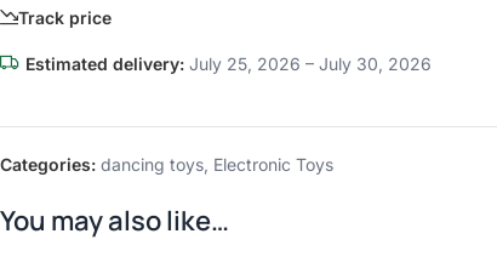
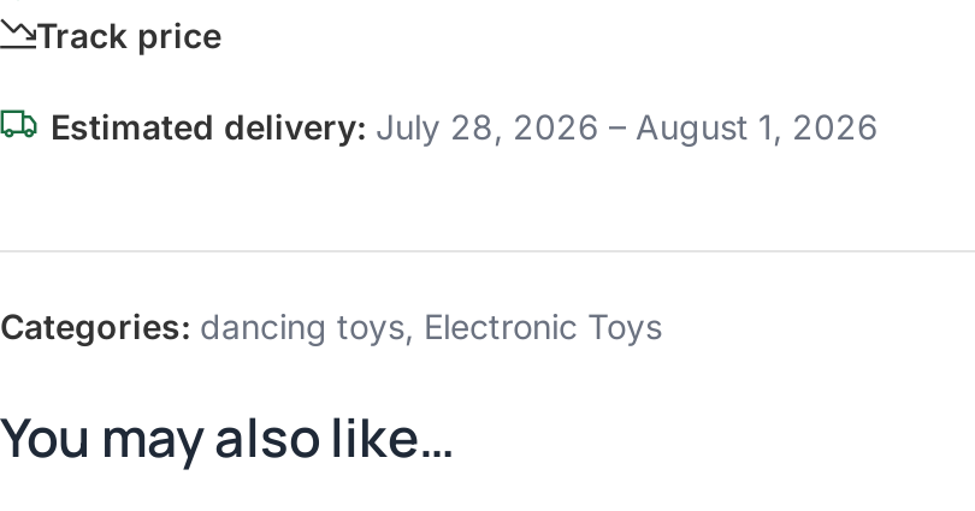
[25,54,432,74] Estimated delivery: July 25, 2026 – July 30, 2026 -> [51,106,879,147] Estimated delivery: July 28, 2026 – August 1, 2026

